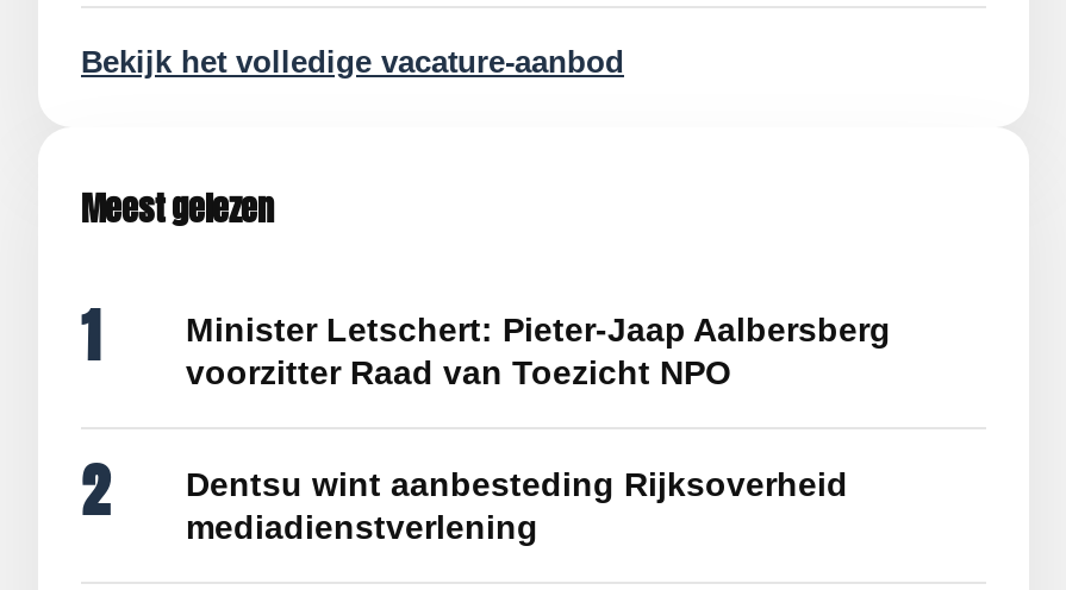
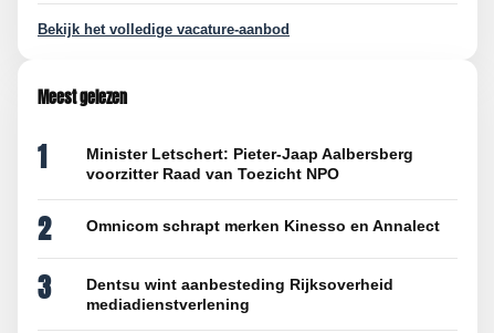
none -> [38,217,440,308] Omnicom schrapt merken Kinesso en Annalect | 3

